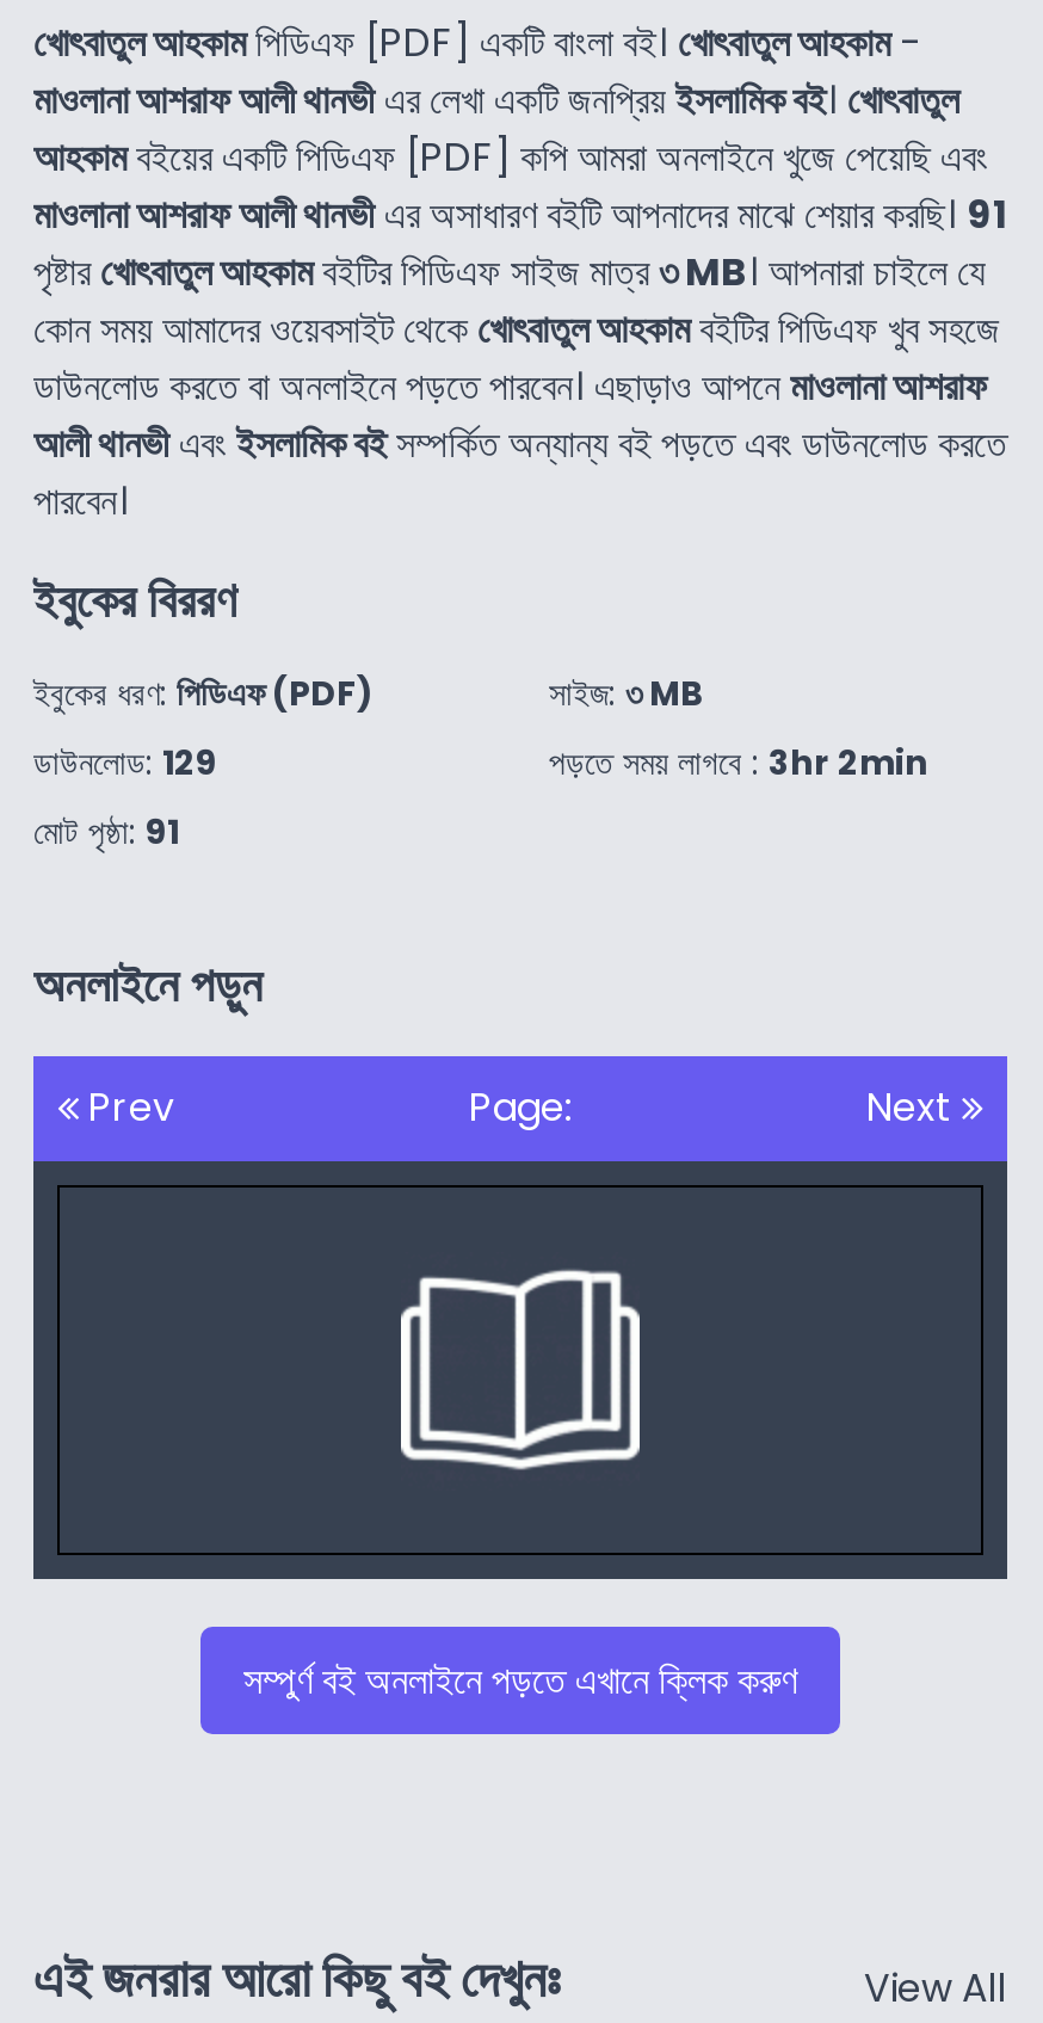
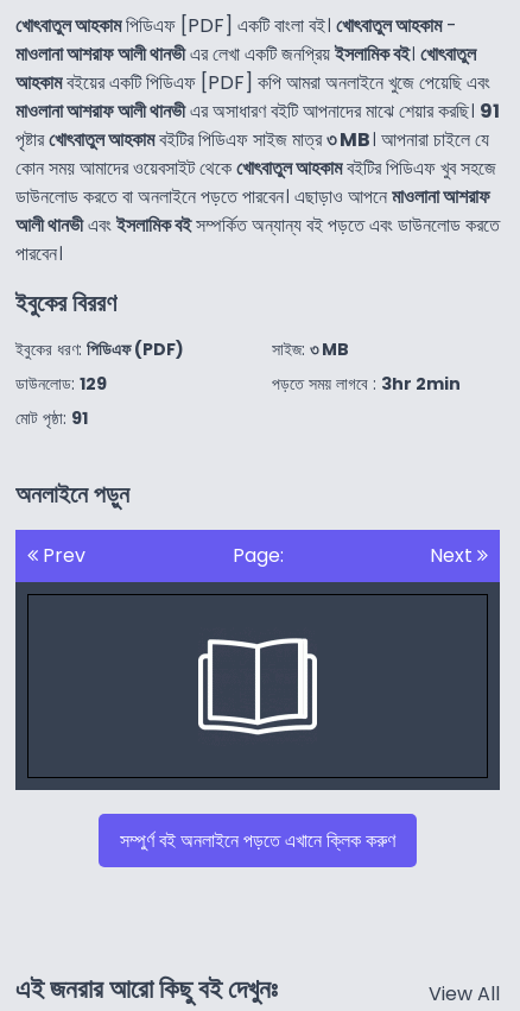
[403,1269,625,1469] [image] -> [205,637,310,735] [image]

